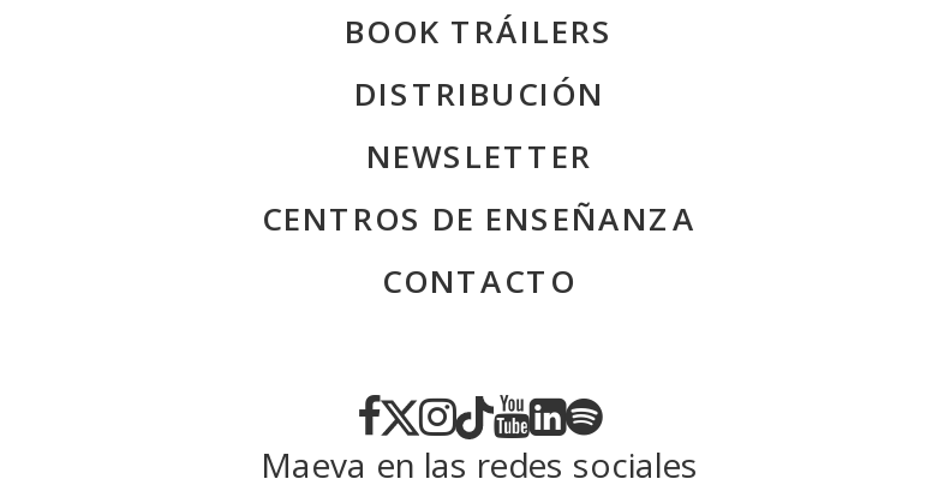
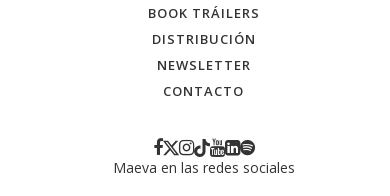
[262,198,697,241] CENTROS DE ENSEÑANZA -> none

